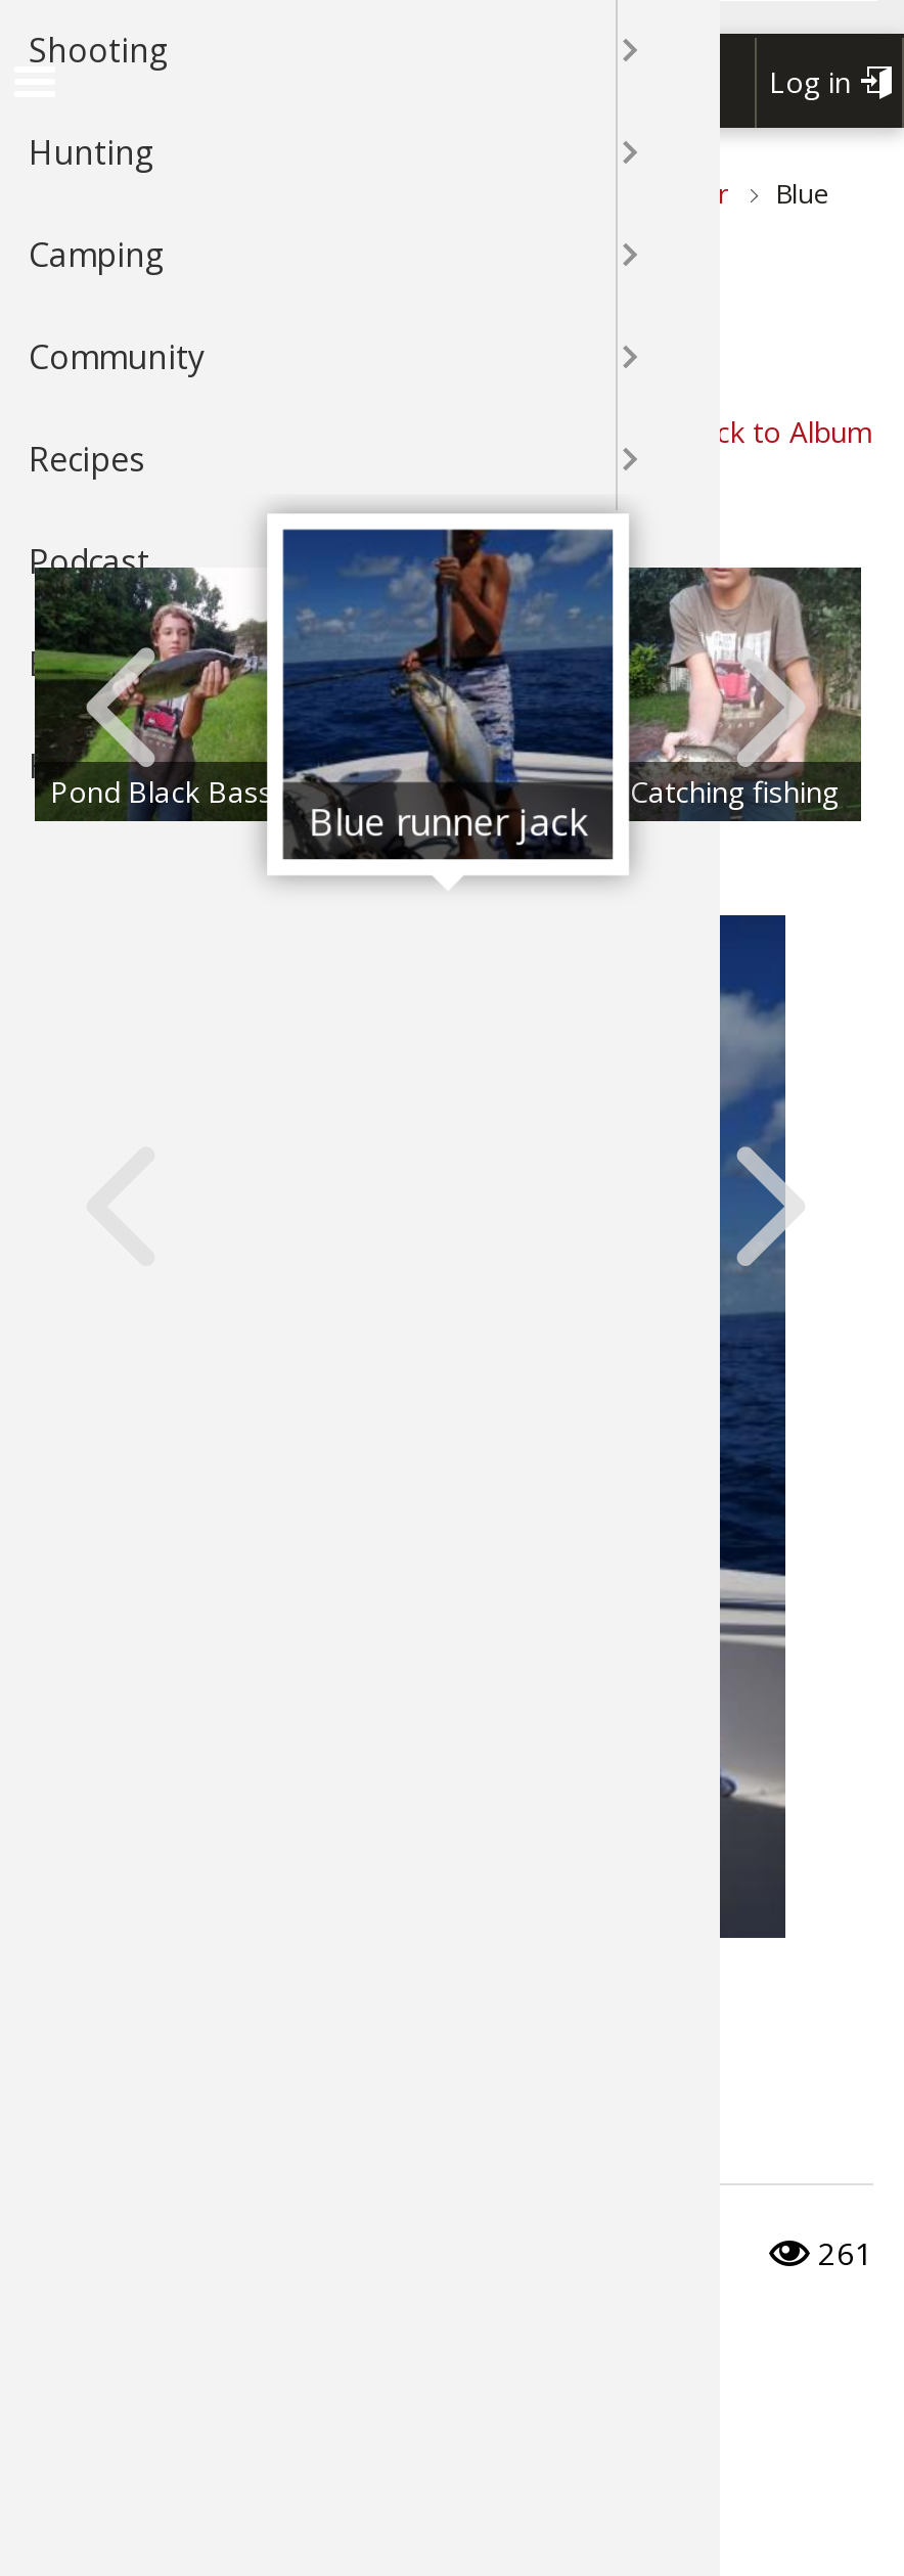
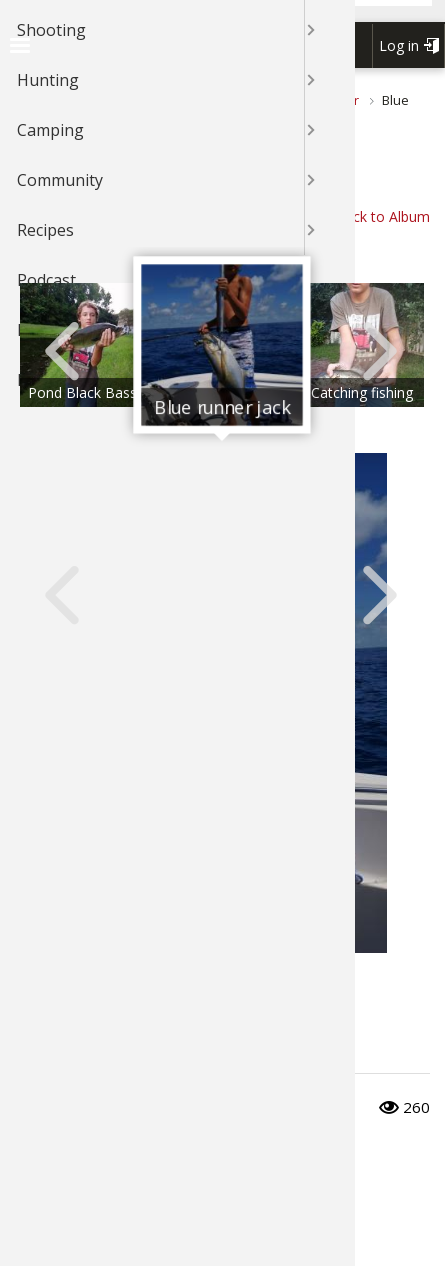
[818,2233,873,2274] 261 -> [403,1097,430,1117] 260

